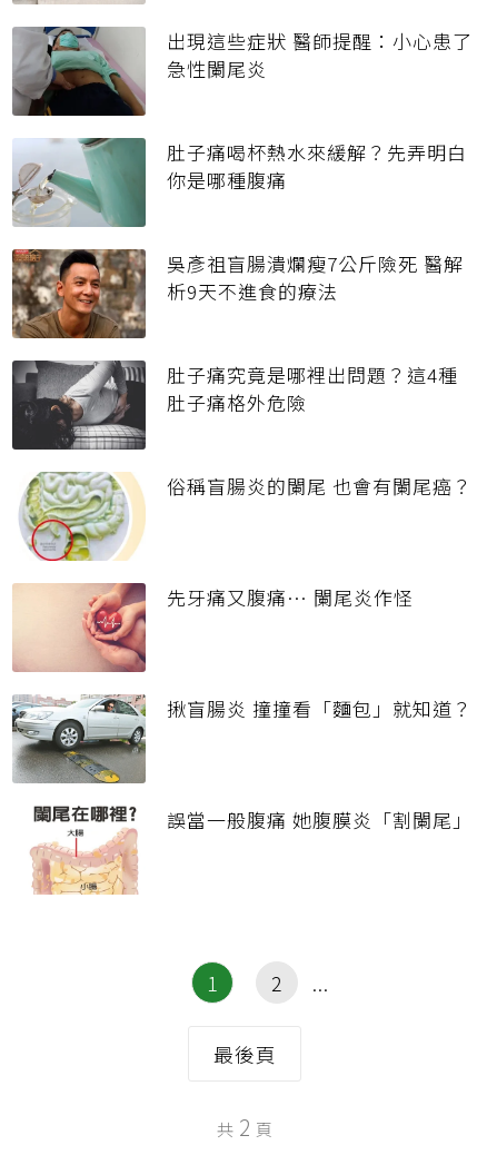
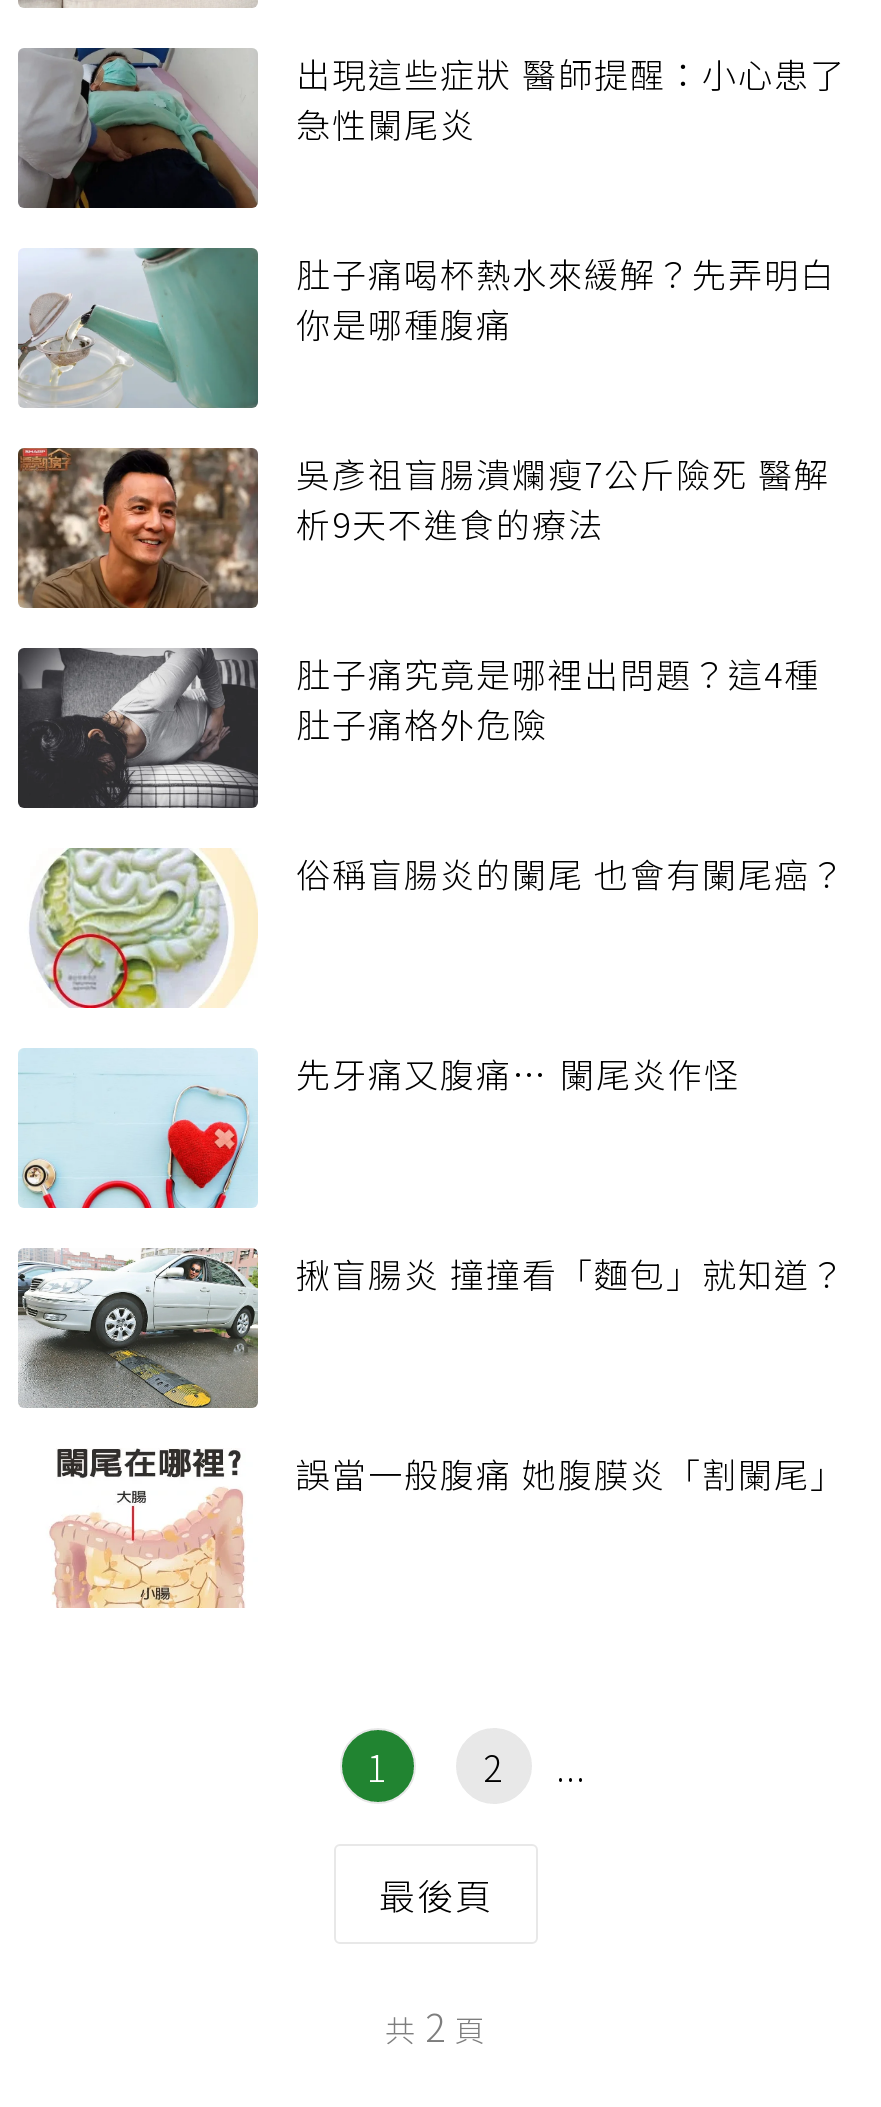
[12,582,147,673] [image] -> [18,1048,258,1208] [image]

